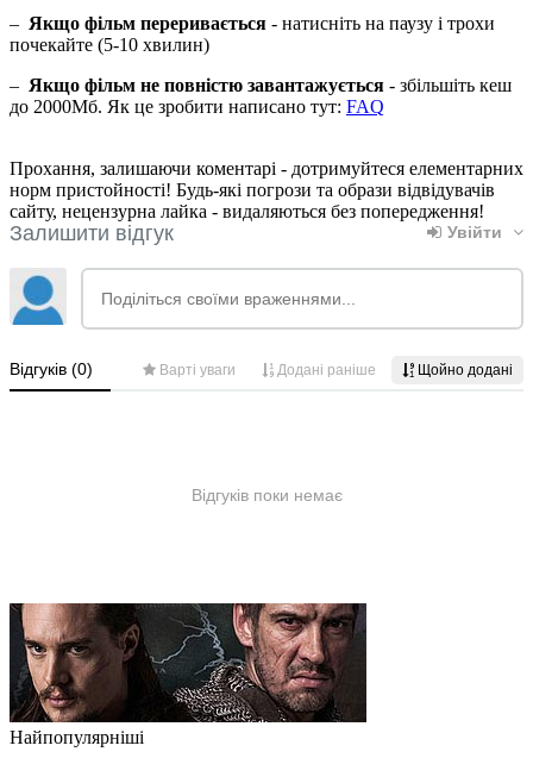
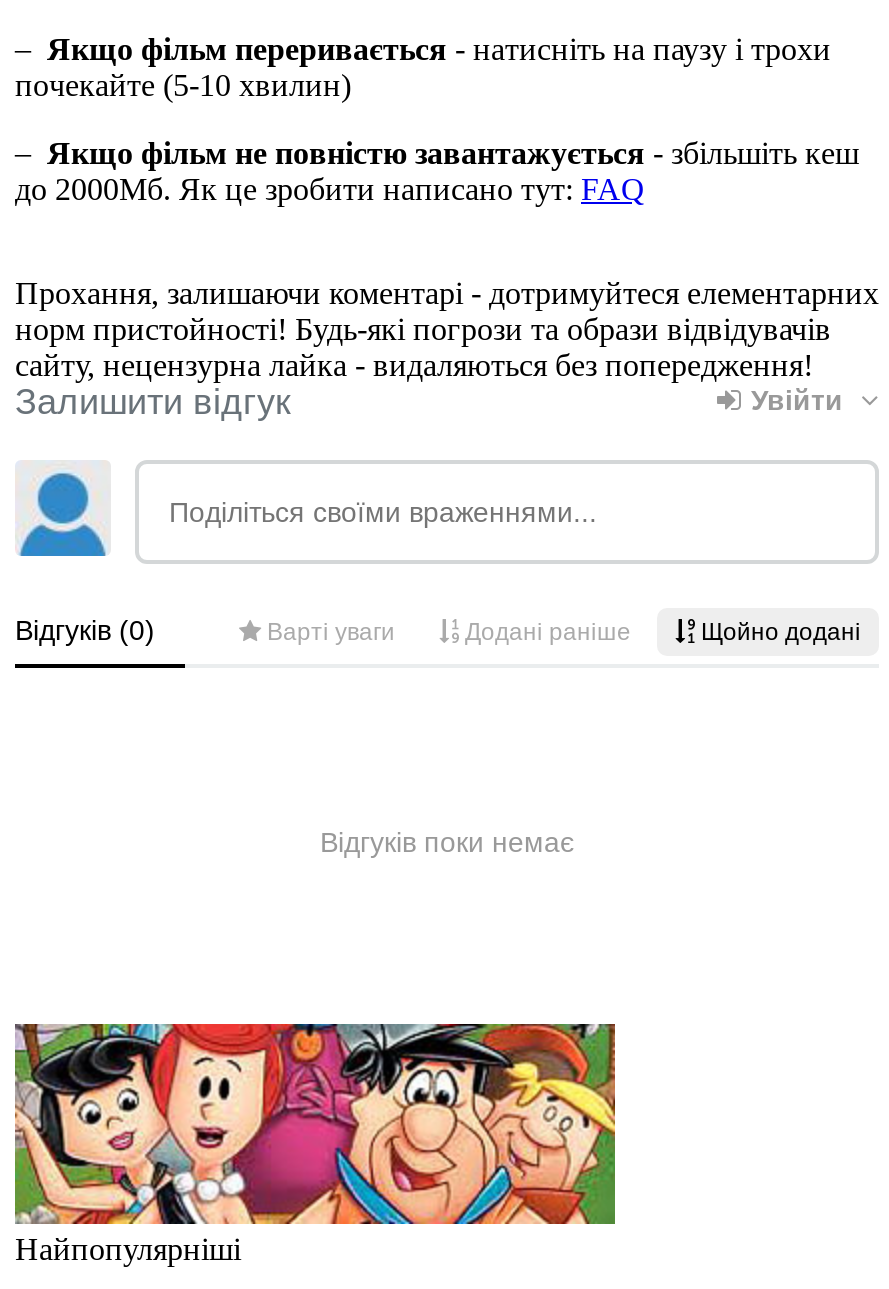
[8,602,368,723] [image] -> [13,1022,617,1226] [image]

